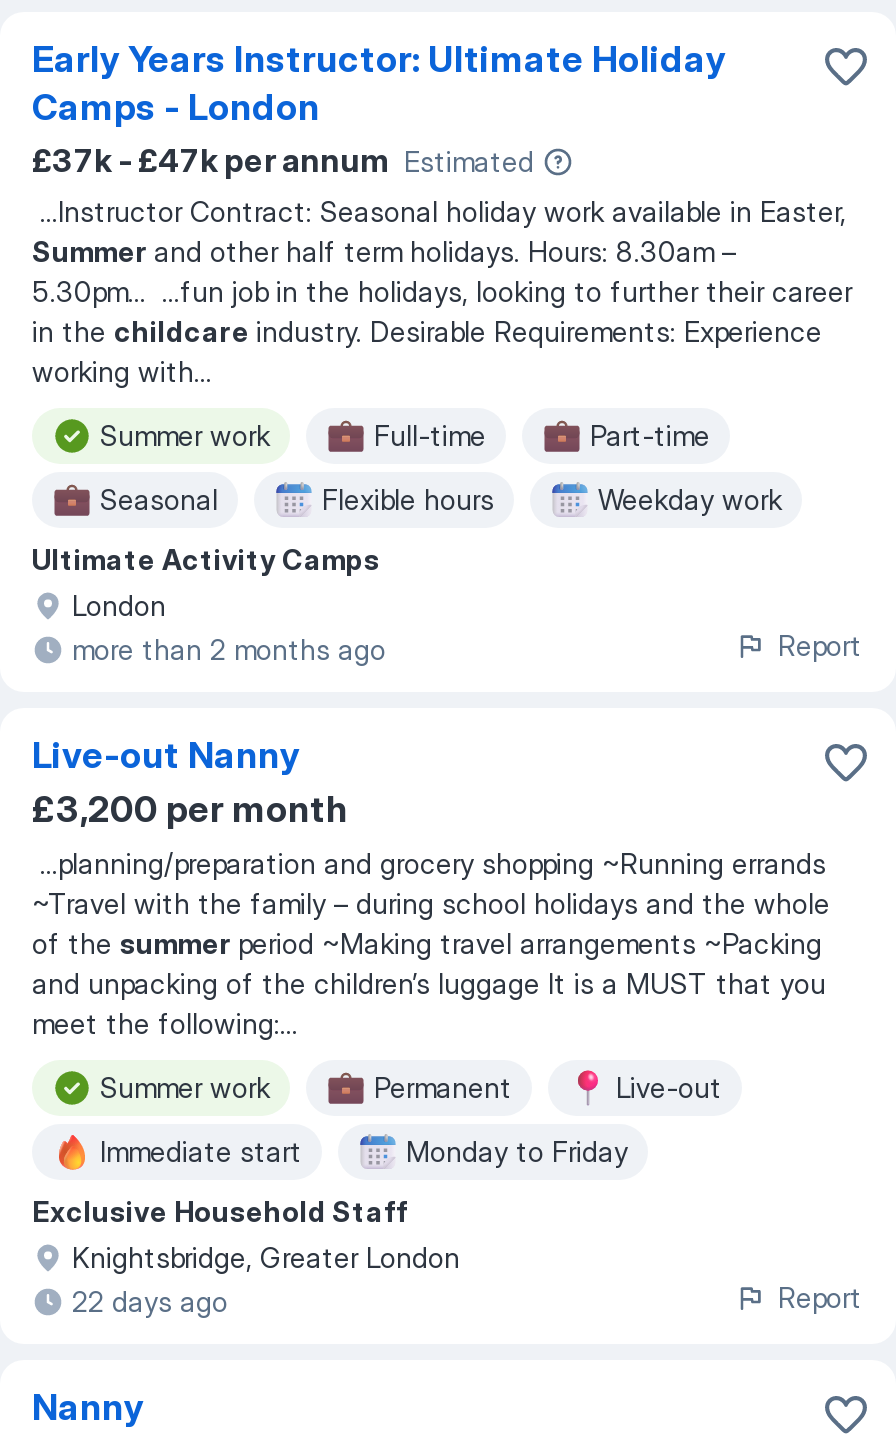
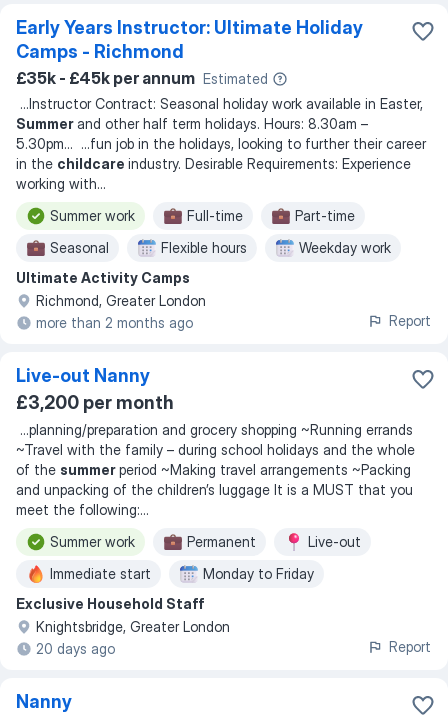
[32,86,320,128] Camps - London -> [16,41,184,62] Camps - Richmond
[32,140,534,180] £37k - £47k per annum Estimated -> [16,68,268,88] £35k - £45k per annum Estimated
[72,588,166,622] London -> [36,292,206,309] Richmond, Greater London
[72,1284,228,1318] 22 days ago -> [36,640,115,657] 20 days ago

